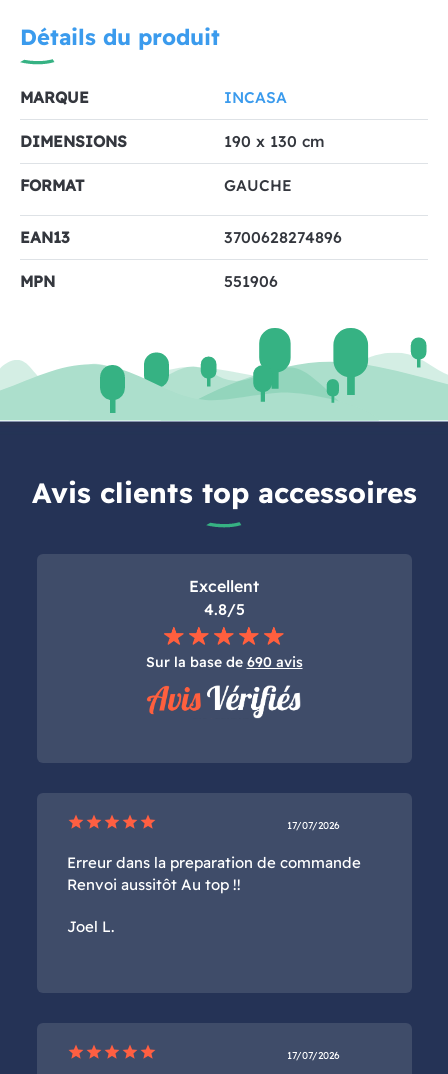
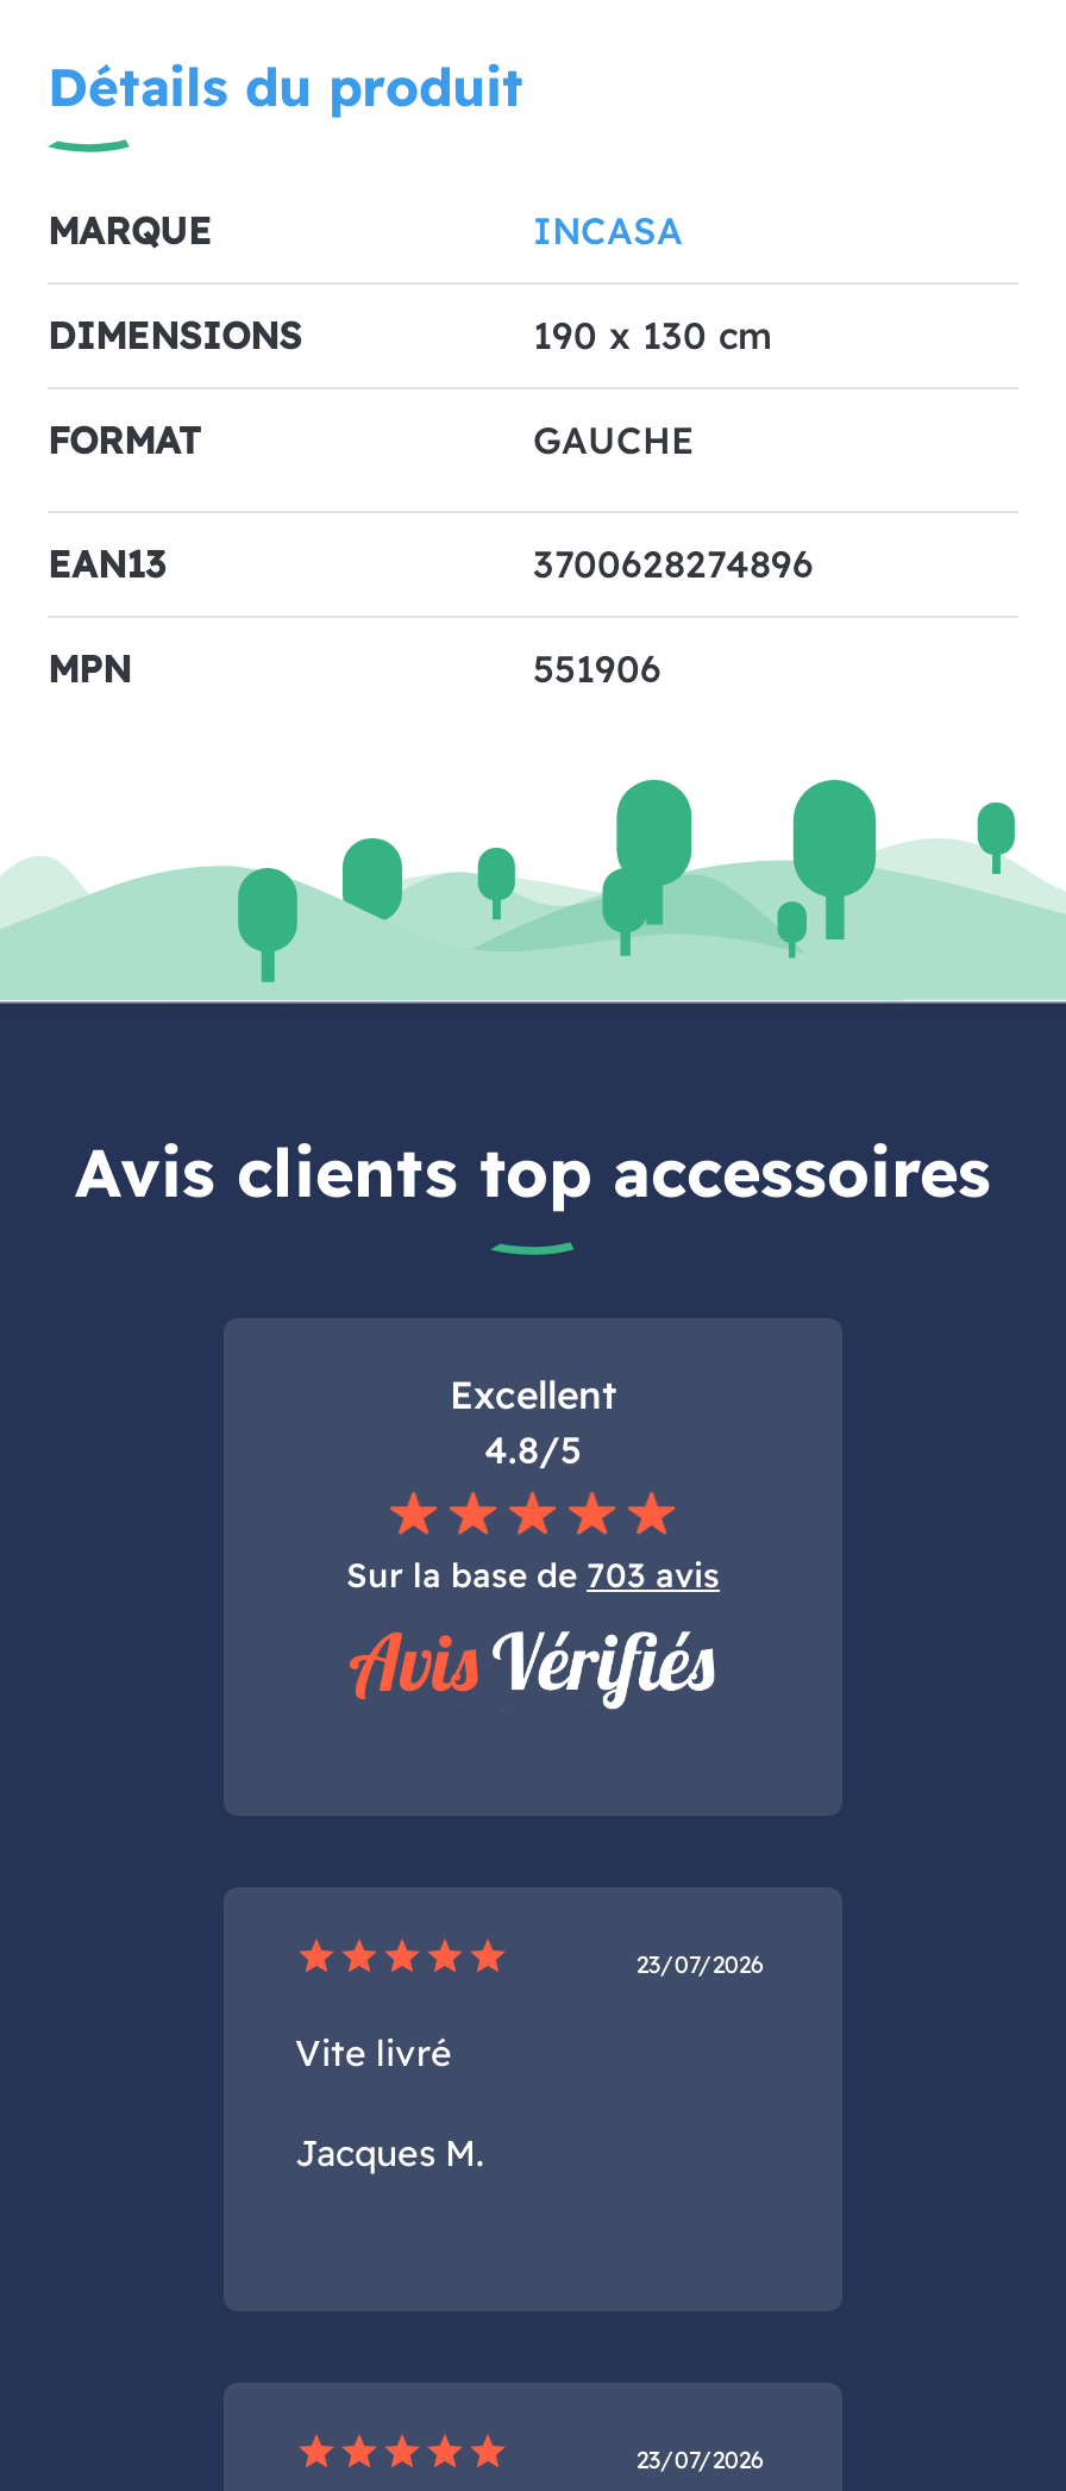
[145,653,302,671] Sur la base de 690 avis -> [346,1555,720,1597] Sur la base de 703 avis
[286,819,339,832] 17/07/2026 -> [636,1949,765,1980] 23/07/2026
[66,853,360,894] Erreur dans la preparation de commande | Renvoi aussitôt Au top !! -> [295,2031,452,2076] Vite livré
[66,917,113,936] Joel L. -> [295,2131,483,2176] Jacques M.
[286,1049,339,1062] 17/07/2026 -> [636,2444,765,2475] 23/07/2026

